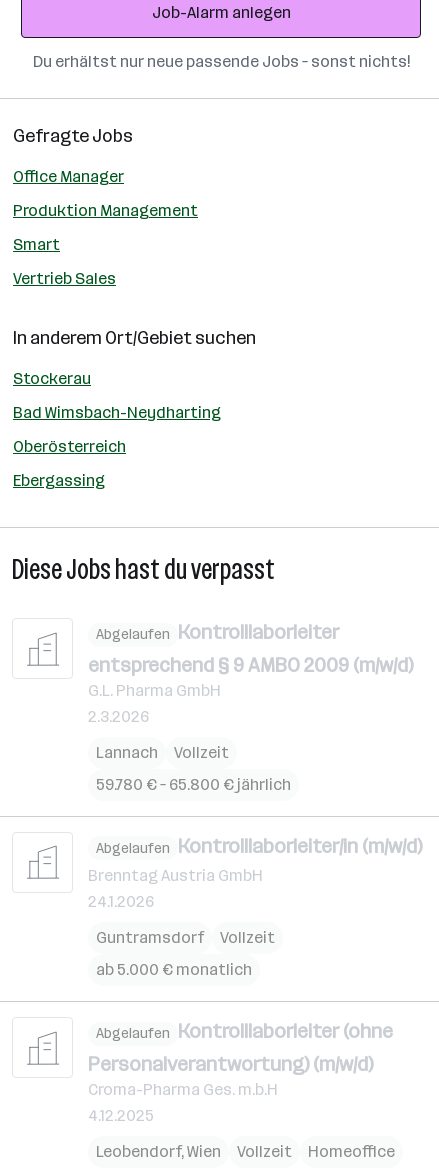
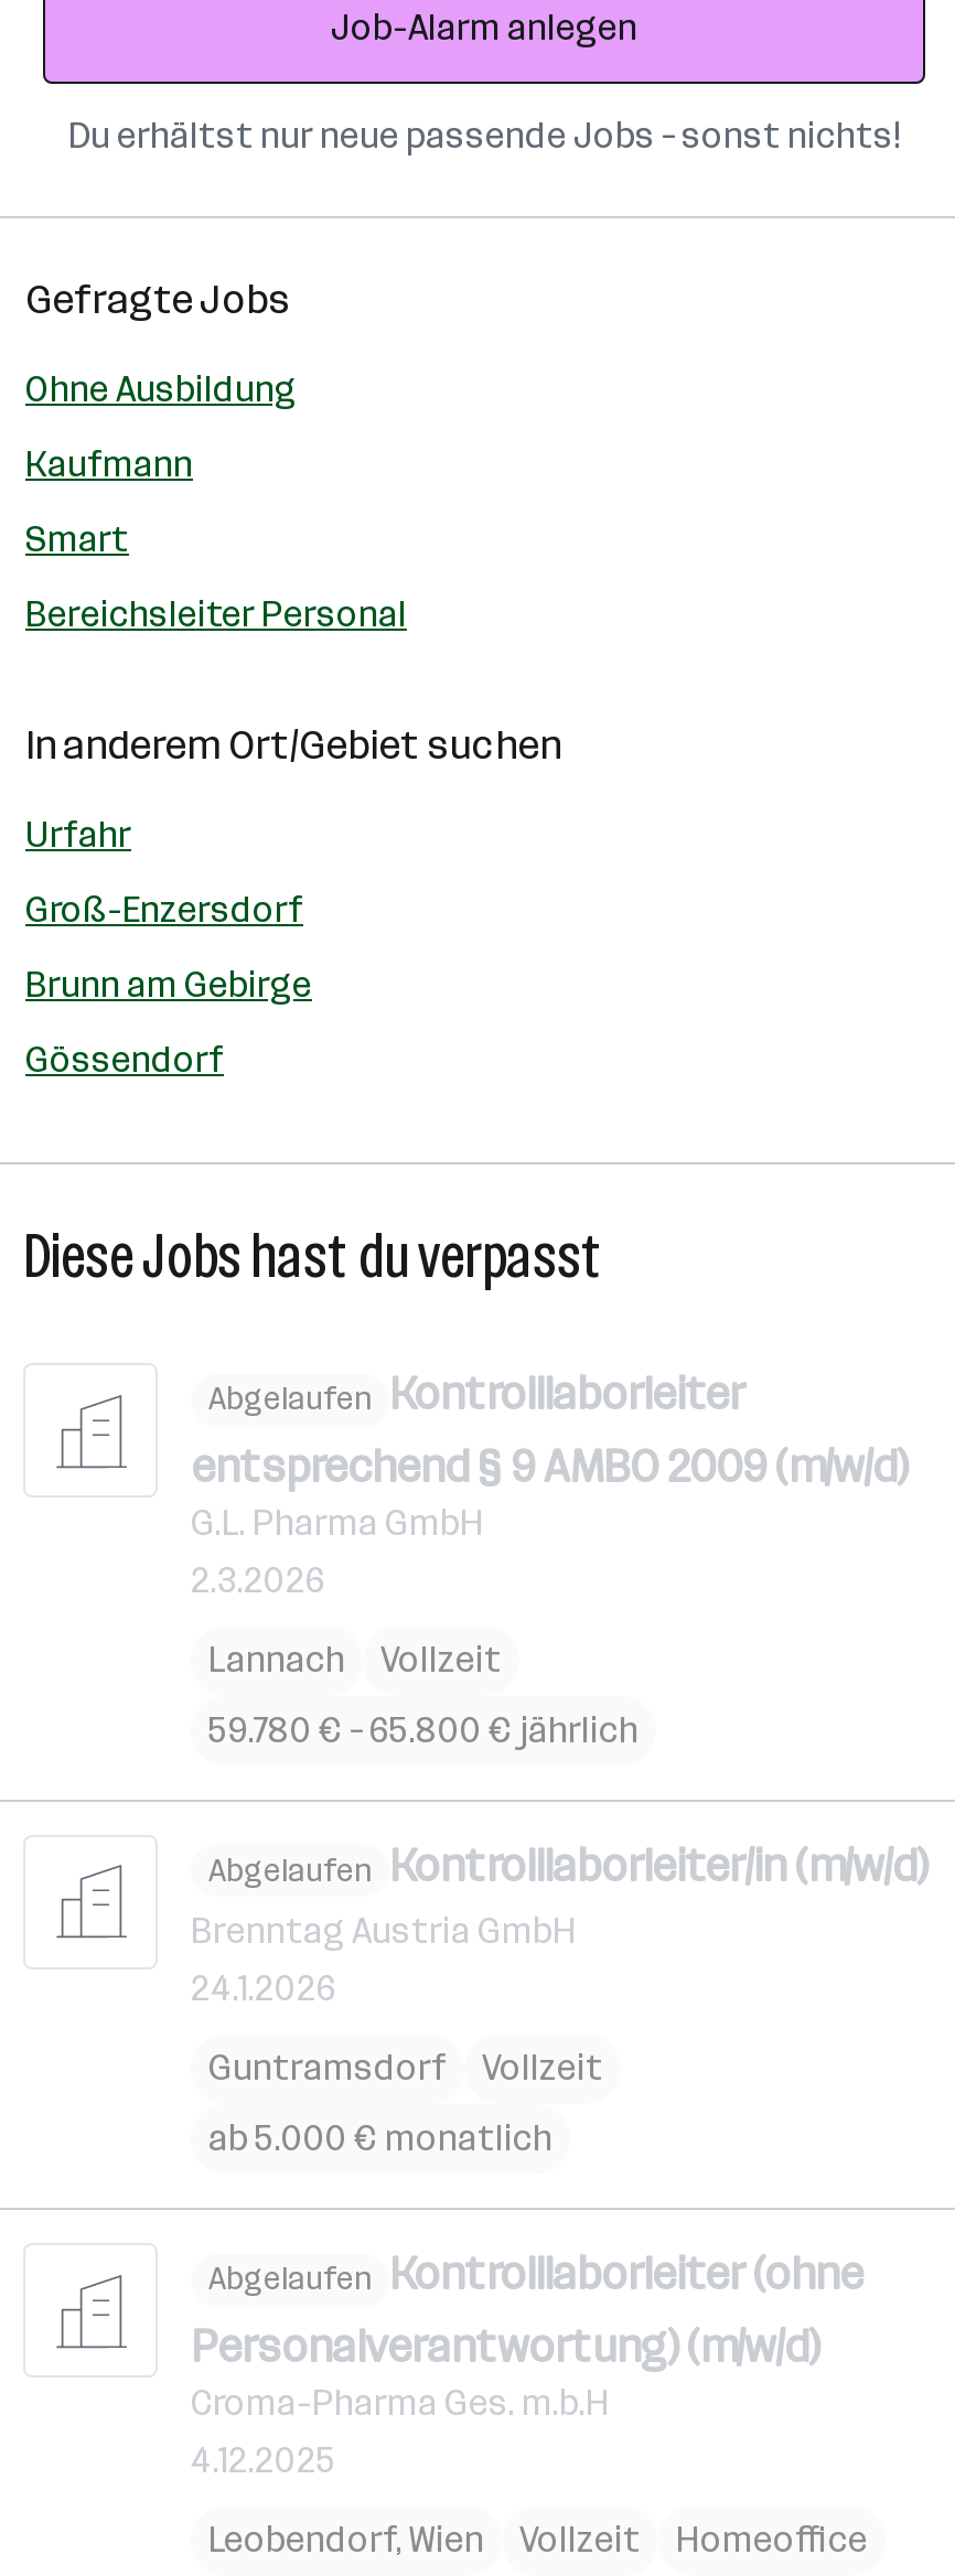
[13,167,124,186] Office Manager -> [25,368,297,410] Ohne Ausbildung
[13,201,198,220] Produktion Management -> [25,443,193,485] Kaufmann
[13,269,116,288] Vertrieb Sales -> [25,593,407,635] Bereichsleiter Personal
[13,369,91,388] Stockerau -> [25,814,131,856] Urfahr
[13,403,221,422] Bad Wimsbach-Neydharting -> [25,889,303,931] Groß-Enzersdorf
[13,437,126,456] Oberösterreich -> [25,964,312,1006] Brunn am Gebirge
[13,471,105,490] Ebergassing -> [25,1039,224,1081] Gössendorf

